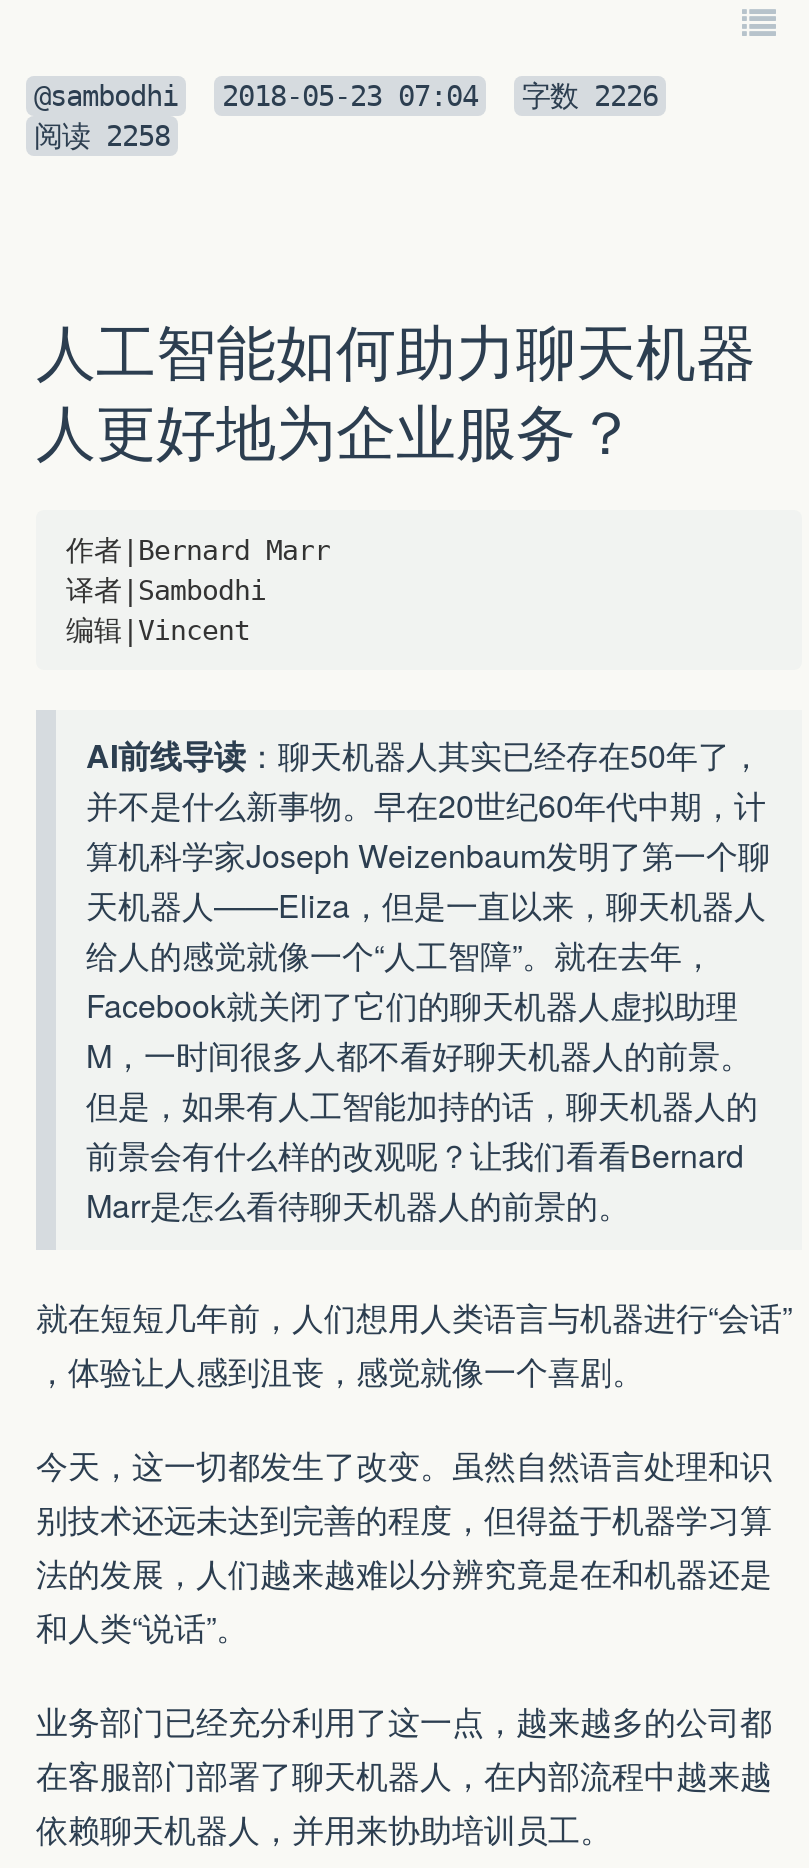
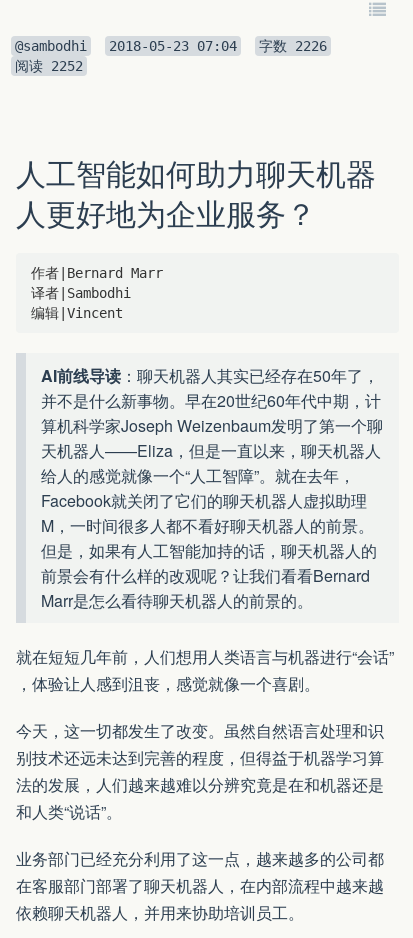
[34,120,170,152] 阅读2258 -> [15,58,83,74] 阅读2252

